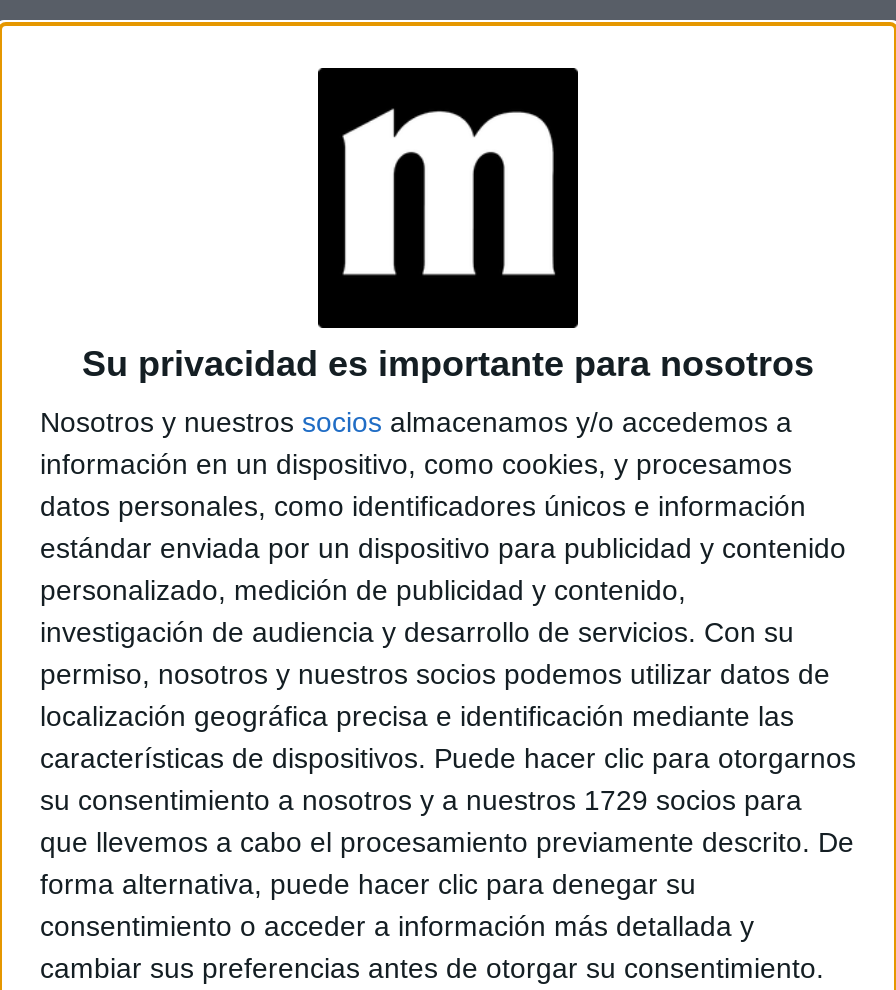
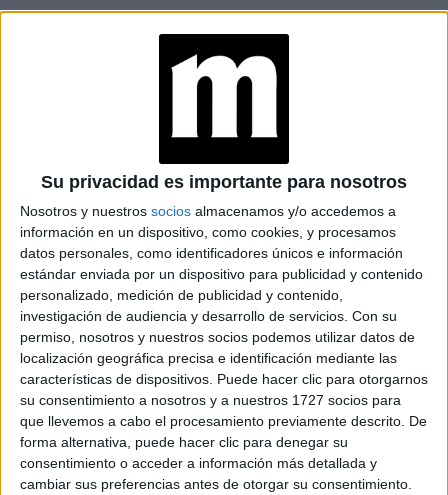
[40,784,802,816] su consentimiento a nosotros y a nuestros 1729 socios para -> [20,392,401,408] su consentimiento a nosotros y a nuestros 1727 socios para

